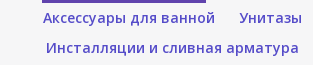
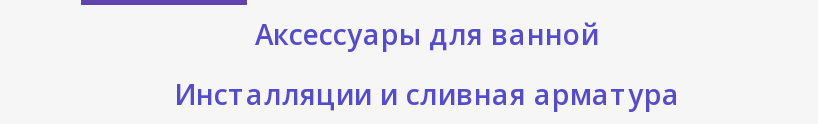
[238,7,301,26] Унитазы -> none

